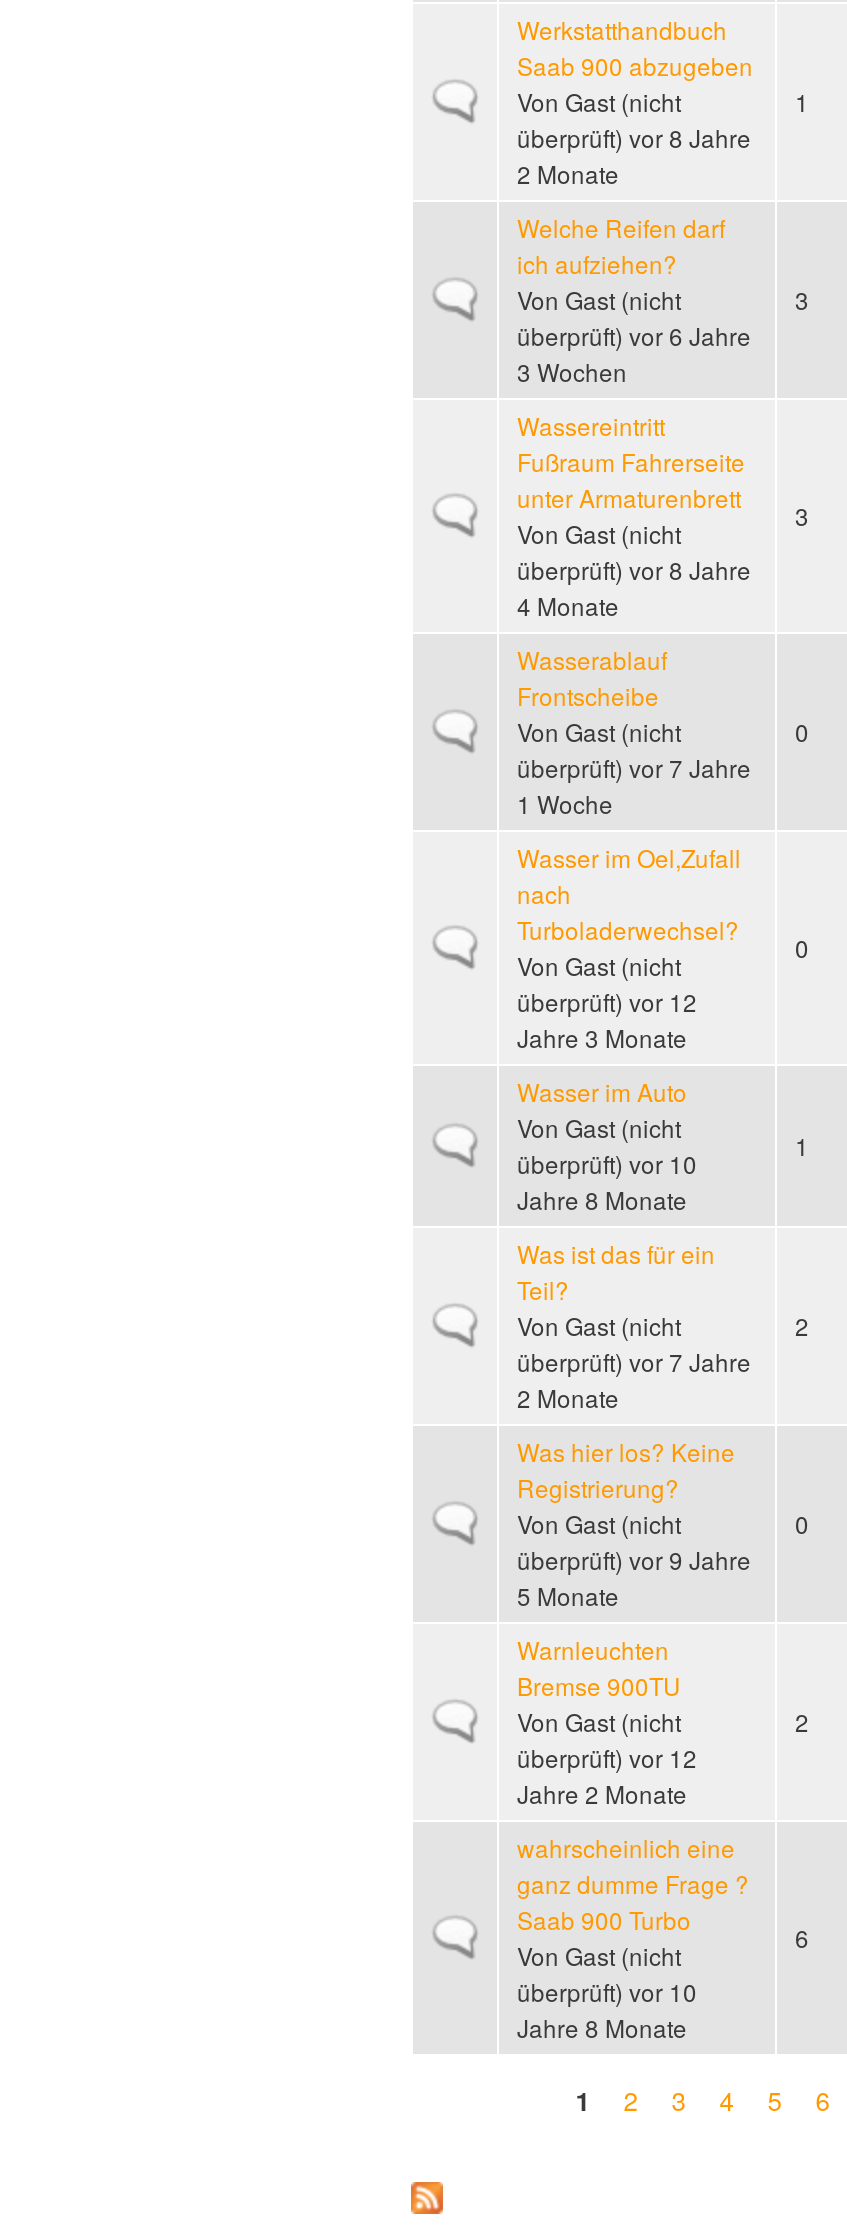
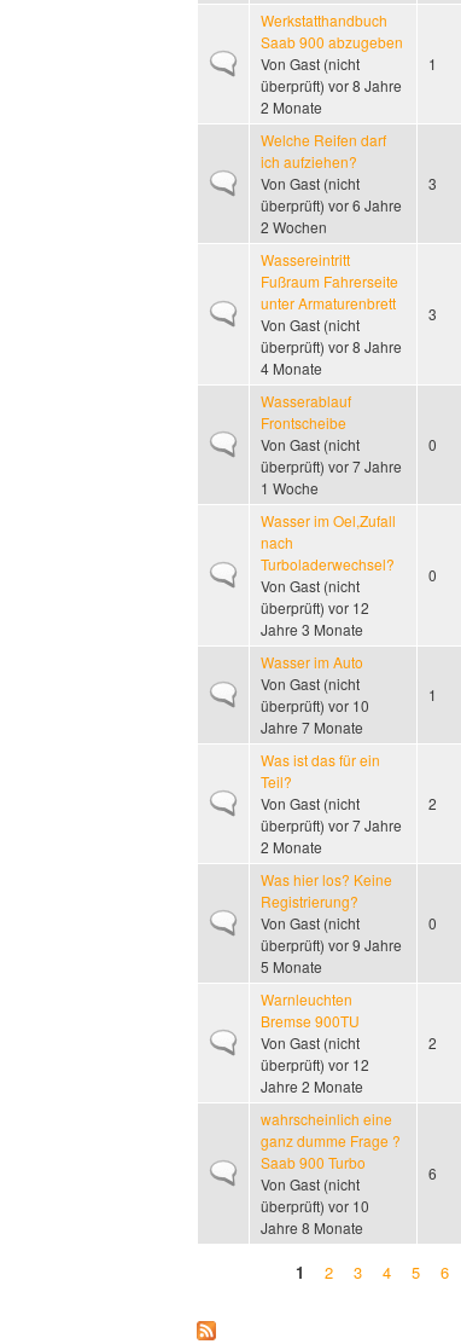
[517,353,627,387] 3 Wochen -> [261,216,327,236] 2 Wochen
[517,1181,687,1215] Jahre 8 Monate -> [261,716,363,737] Jahre 7 Monate

